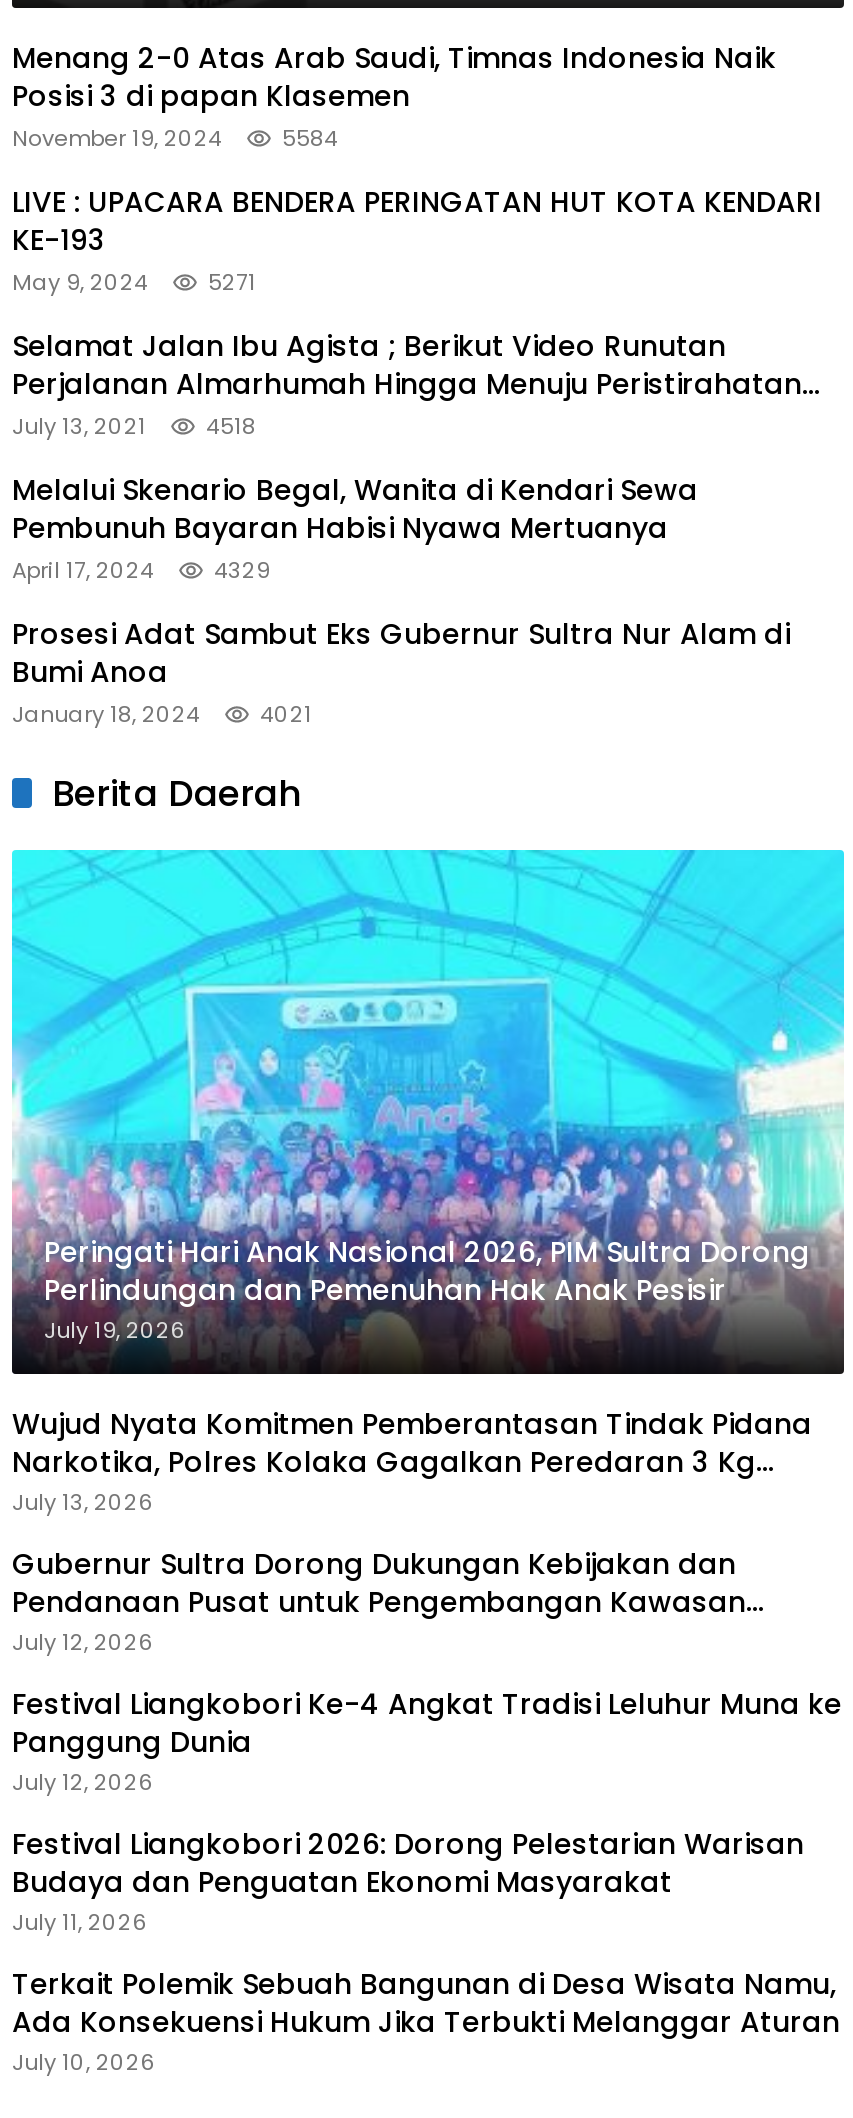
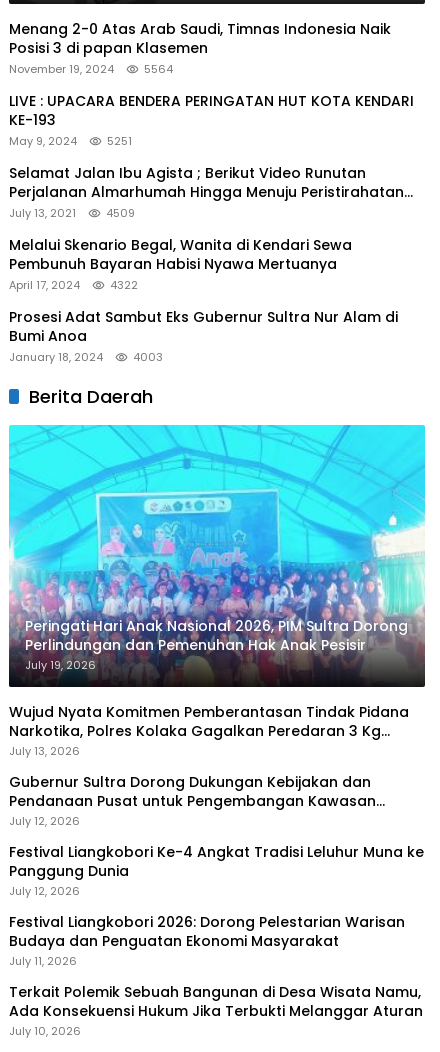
[12,122,338,154] November 19, 2024 5584 -> [9,61,173,77] November 19, 2024 5564
[12,266,256,298] May 9, 2024 5271 -> [9,133,132,149] May 9, 2024 5251
[206,410,256,442] 4518 -> [106,205,135,221] 4509
[12,554,270,586] April 17, 2024 4329 -> [9,277,138,293] April 17, 2024 4322
[12,698,312,730] January 18, 2024 4021 -> [9,349,163,365] January 18, 2024 4003

